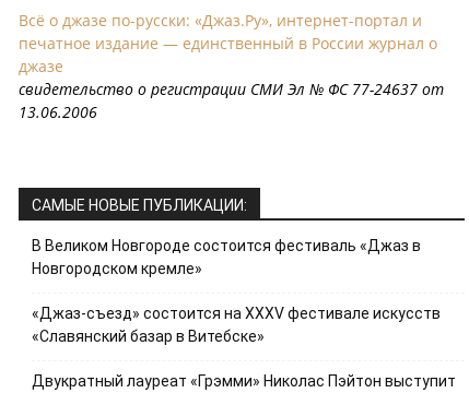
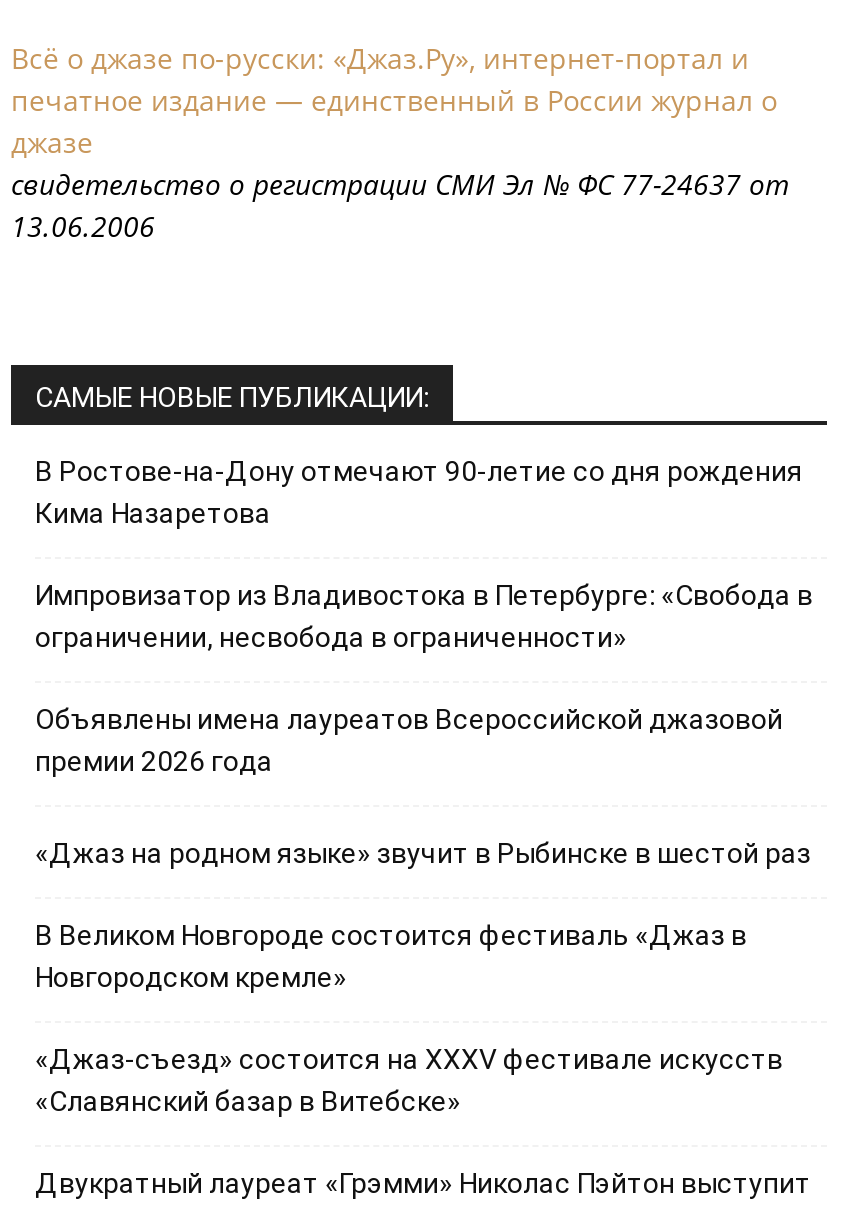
none -> [35,455,813,869] В Ростове-на-Дону отмечают 90-летие со дня рождения | Кима Назаретова | Импровизатор из Владивостока в Петербурге: «Свобода в | ограничении, несвобода в ограниченности» | Объявлены имена лауреатов Всероссийской джазовой | премии 2026 года | «Джаз на родном языке» звучит в Рыбинске в шестой раз

